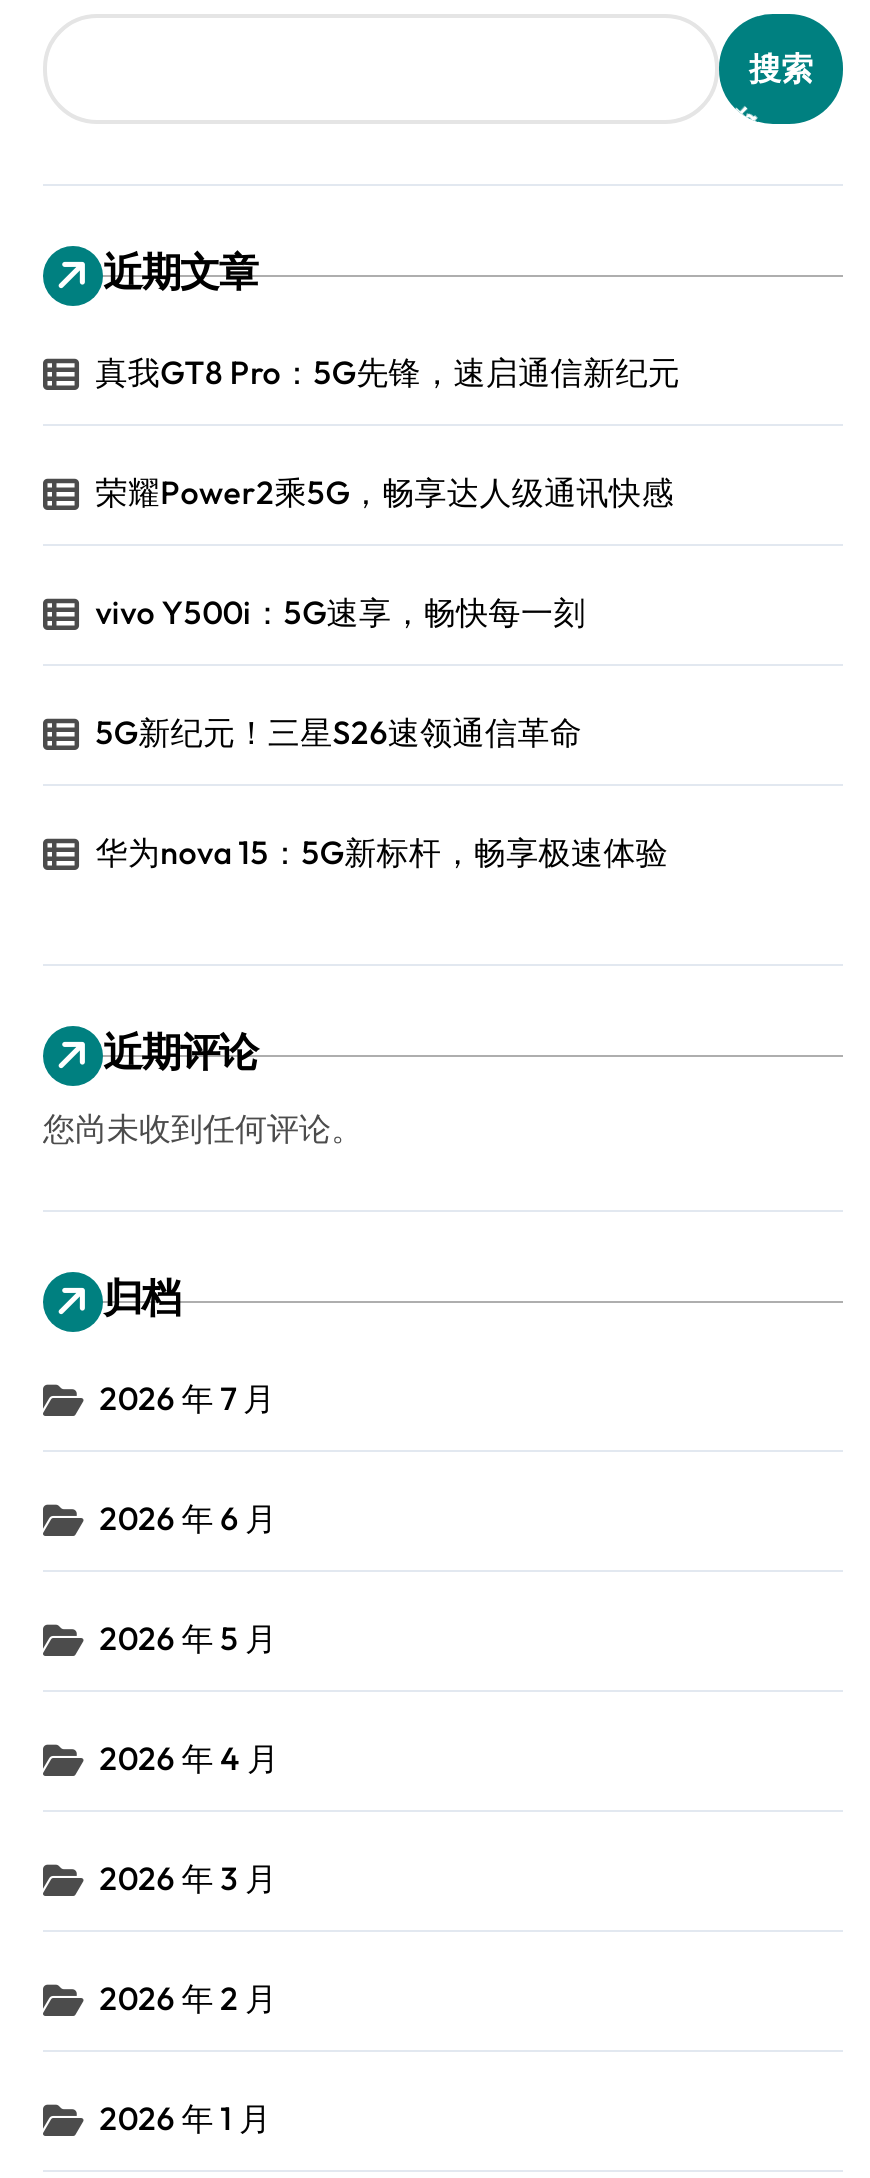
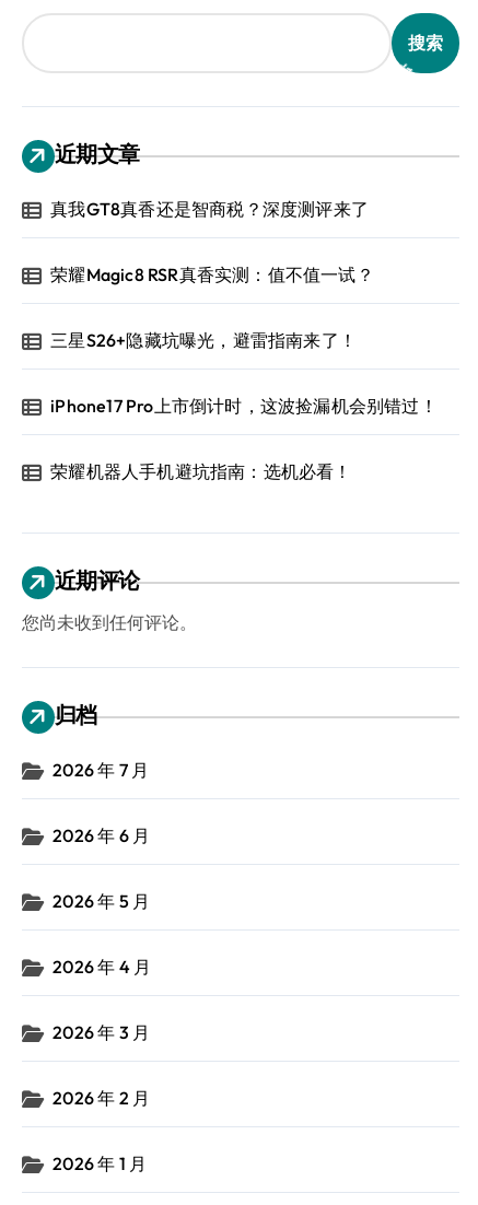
[95,352,680,392] 真我GT8 Pro：5G先锋，速启通信新纪元 -> [51,198,369,220] 真我GT8真香还是智商税？深度测评来了
[95,472,674,512] 荣耀Power2乘5G，畅享达人级通讯快感 -> [51,264,374,285] 荣耀Magic8 RSR真香实测：值不值一试？
[95,592,586,632] vivo Y500i：5G速享，畅快每一刻 -> [51,329,357,351] 三星S26+隐藏坑曝光，避雷指南来了！
[95,712,582,752] 5G新纪元！三星S26速领通信革命 -> [51,395,437,417] iPhone17 Pro上市倒计时，这波捡漏机会别错过！
[95,832,668,872] 华为nova 15：5G新标杆，畅享极速体验 -> [51,460,352,482] 荣耀机器人手机避坑指南：选机必看！

